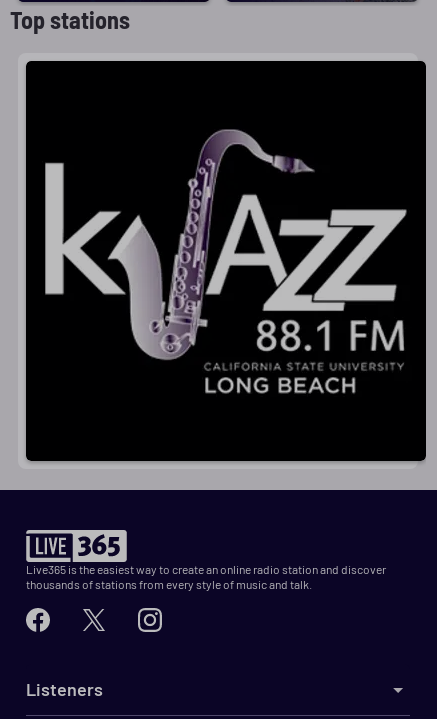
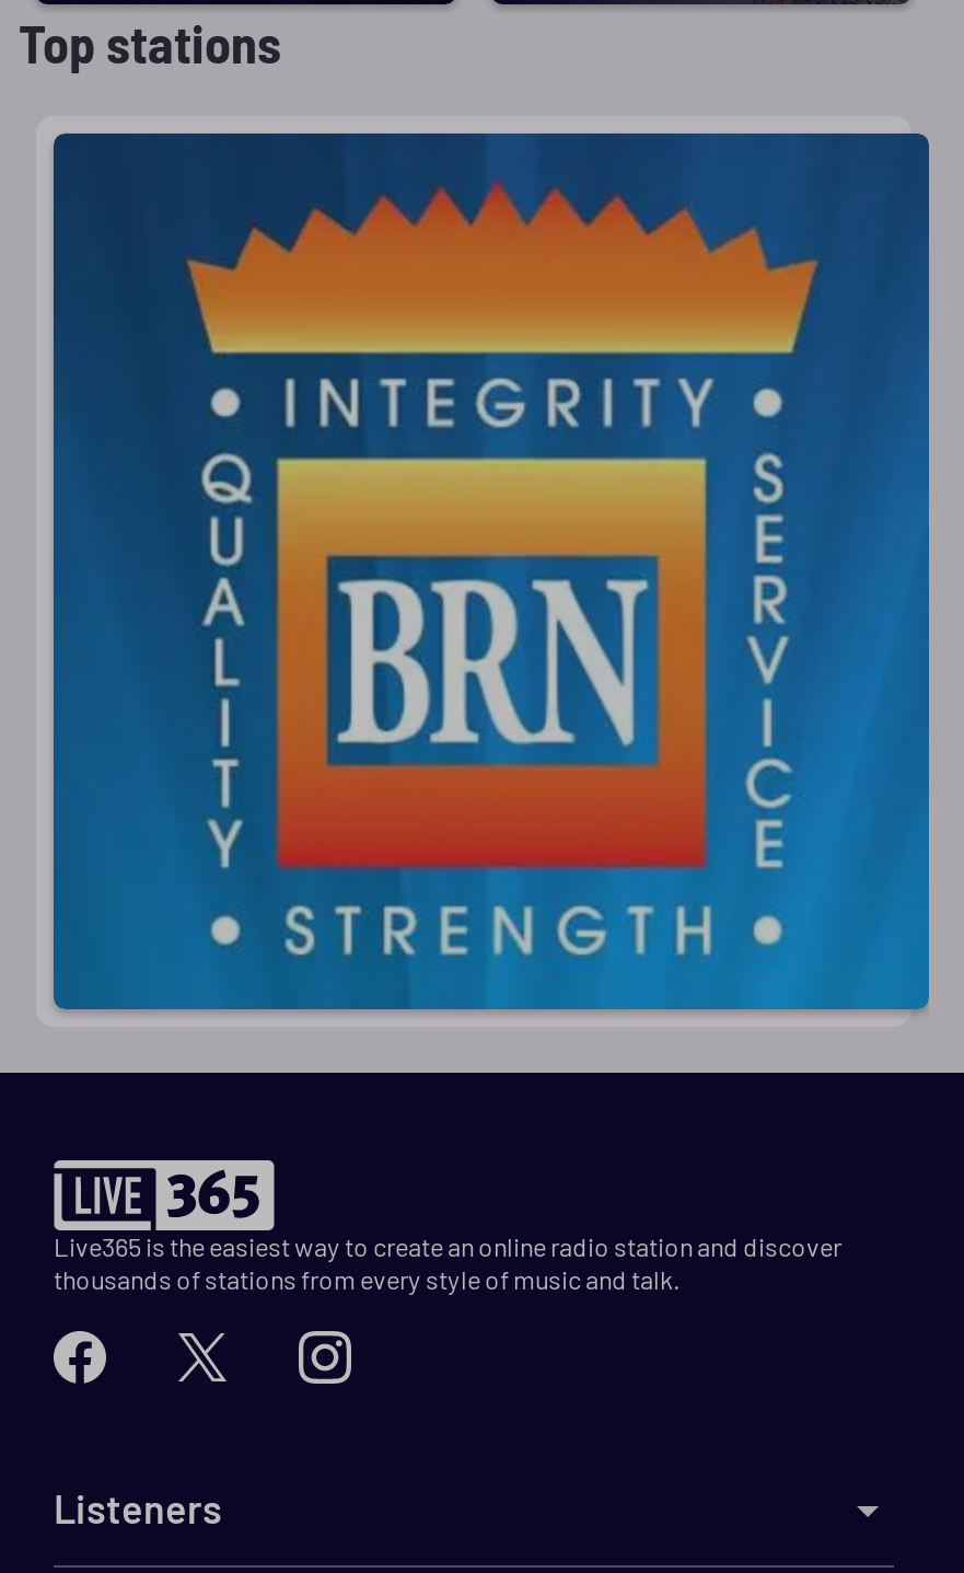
[25,60,427,462] [image] -> [51,131,931,1011] [image]

